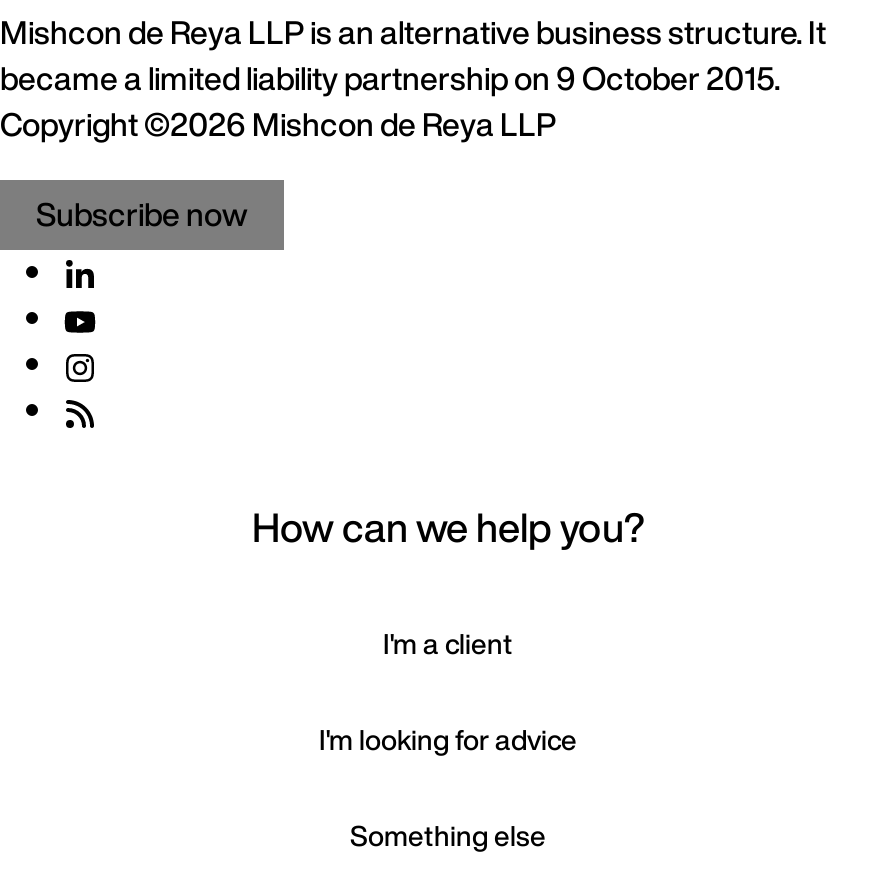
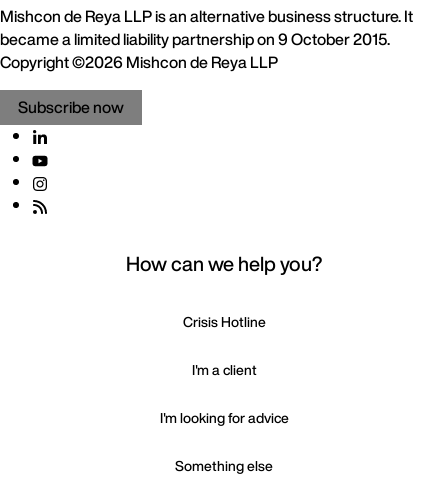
none -> [182,311,265,332] Crisis Hotline

